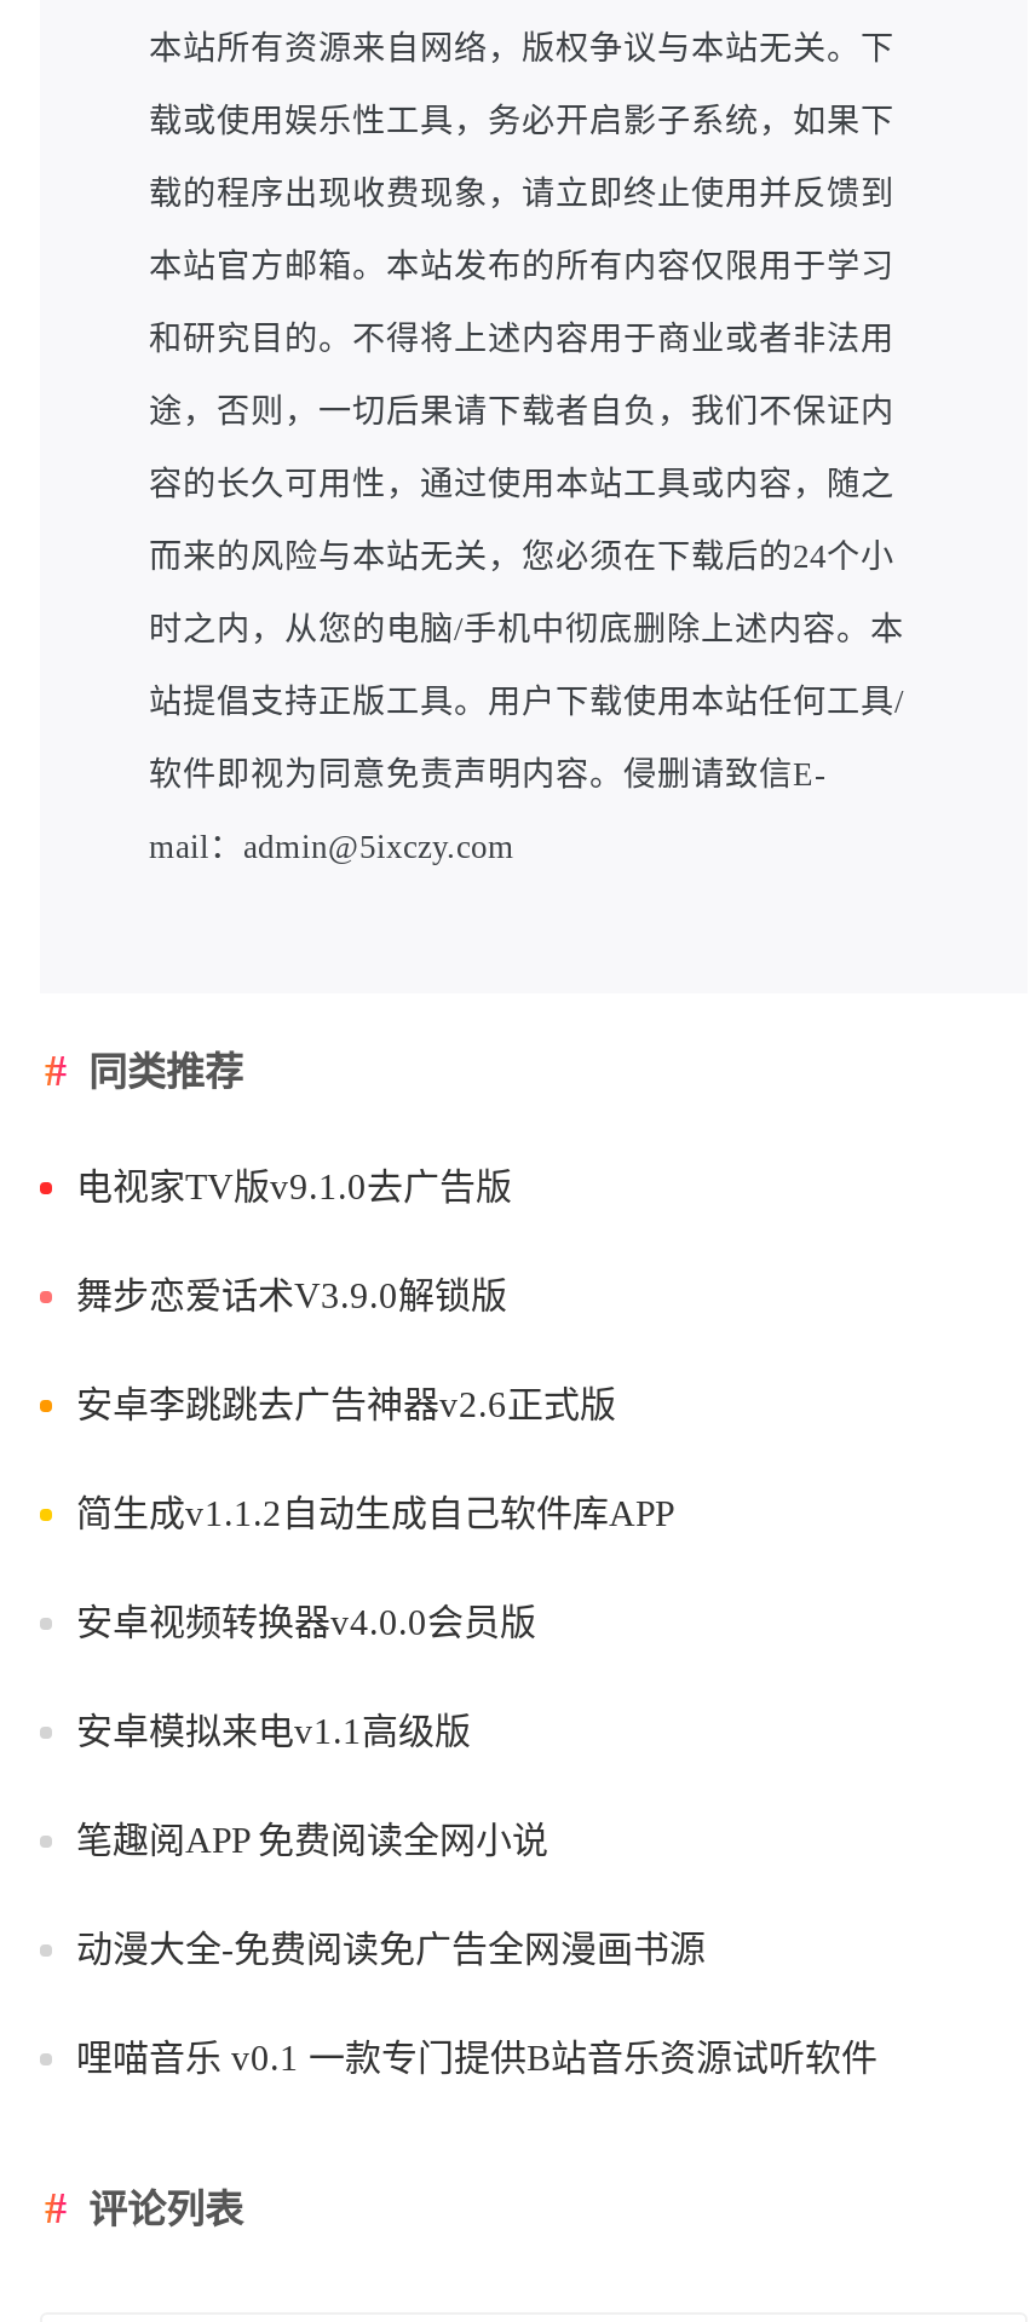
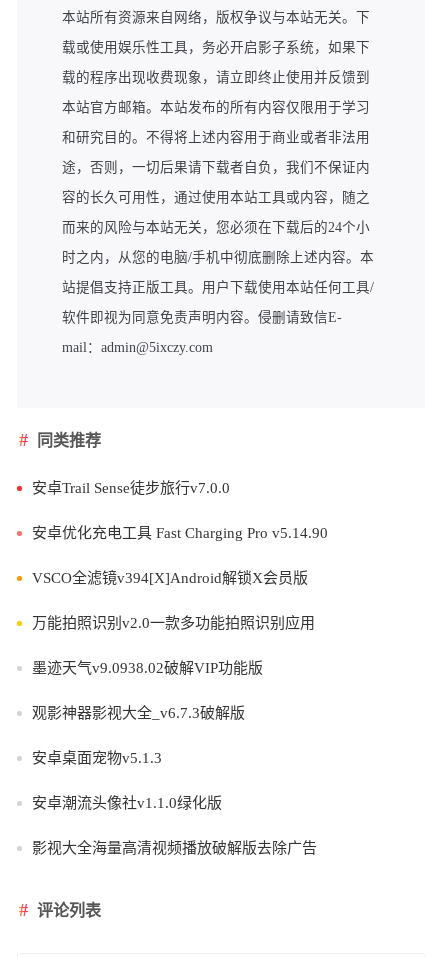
[76,1167,512,1205] 电视家TV版v9.1.0去广告版 -> [32,480,230,496] 安卓Trail Sense徒步旅行v7.0.0
[76,1276,507,1314] 舞步恋爱话术V3.9.0解锁版 -> [32,525,328,541] 安卓优化充电工具 Fast Charging Pro v5.14.90
[76,1384,616,1423] 安卓李跳跳去广告神器v2.6正式版 -> [32,570,308,586] VSCO全滤镜v394[X]Android解锁X会员版
[76,1493,674,1532] 简生成v1.1.2自动生成自己软件库APP -> [32,615,315,631] 万能拍照识别v2.0一款多功能拍照识别应用
[76,1602,536,1641] 安卓视频转换器v4.0.0会员版 -> [32,660,263,676] 墨迹天气v9.0938.02破解VIP功能版
[76,1711,471,1750] 安卓模拟来电v1.1高级版 -> [32,705,245,721] 观影神器影视大全_v6.7.3破解版
[76,1820,548,1859] 笔趣阅APP 免费阅读全网小说 -> [32,750,162,766] 安卓桌面宠物v5.1.3
[76,1929,706,1968] 动漫大全-免费阅读免广告全网漫画书源 -> [32,795,222,811] 安卓潮流头像社v1.1.0绿化版
[76,2038,877,2077] 哩喵音乐 v0.1 一款专门提供B站音乐资源试听软件 -> [32,840,317,856] 影视大全海量高清视频播放破解版去除广告

